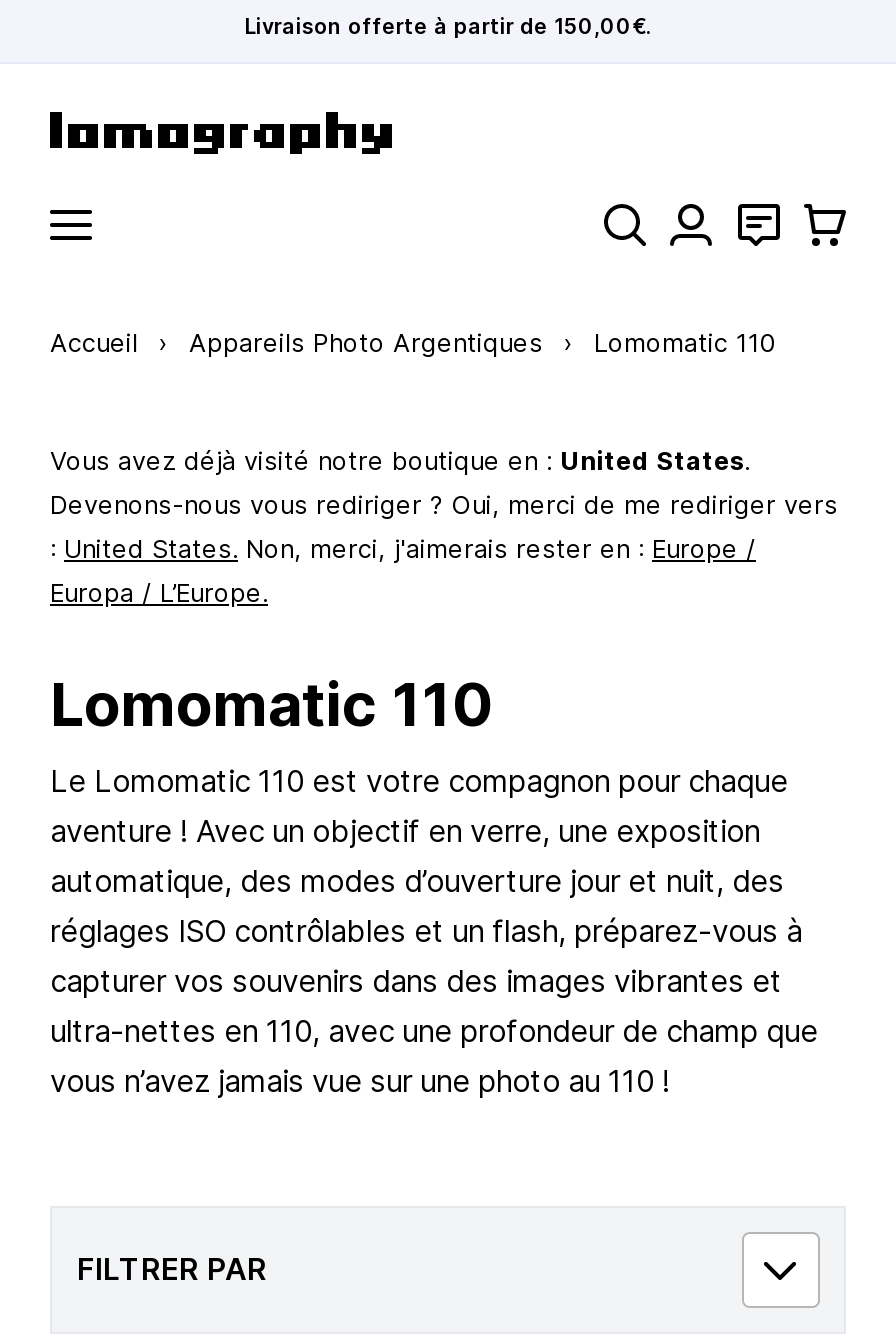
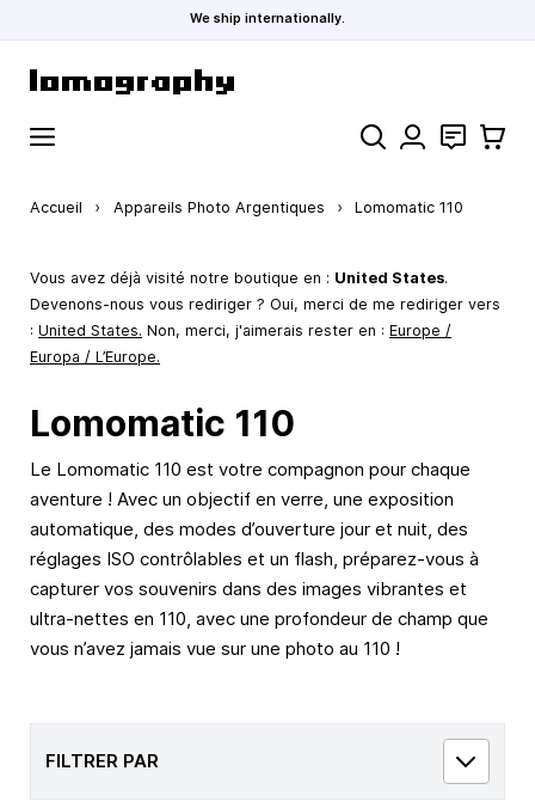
[244,14,652,40] Livraison offerte à partir de 150,00€. -> [190,11,345,27] We ship internationally.

